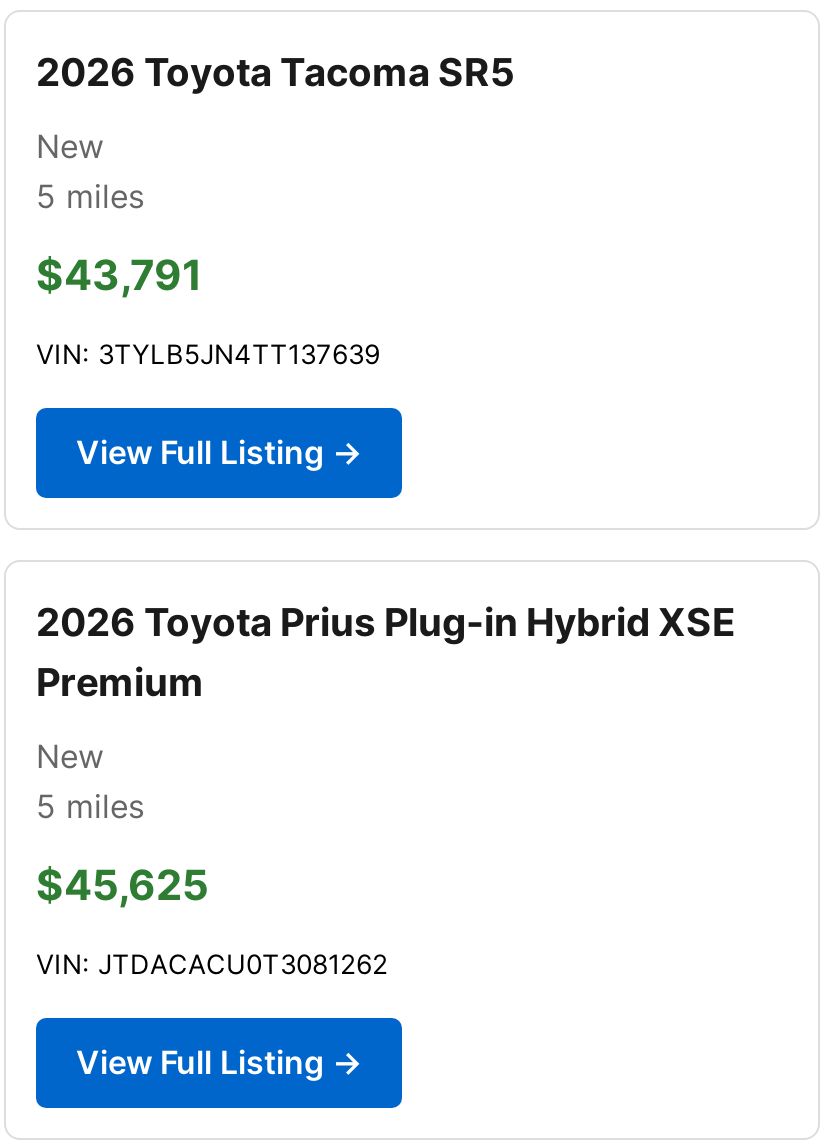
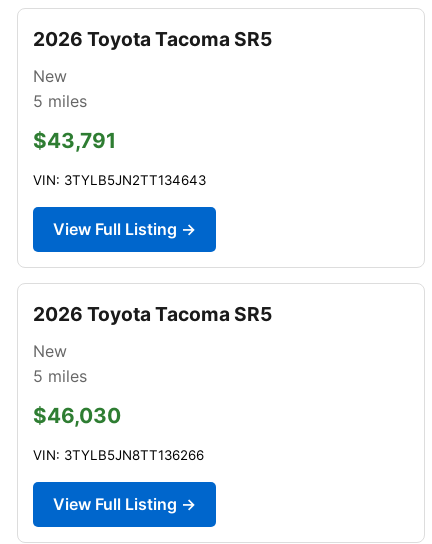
[36,338,380,370] VIN: 3TYLB5JN4TT137639 -> [33,172,206,188] VIN: 3TYLB5JN2TT134643
[36,598,736,706] 2026 Toyota Prius Plug-in Hybrid XSE | Premium -> [33,302,272,326] 2026 Toyota Tacoma SR5
[36,860,208,910] $45,625 -> [33,403,121,428] $46,030
[36,948,388,980] VIN: JTDACACU0T3081262 -> [33,447,204,463] VIN: 3TYLB5JN8TT136266

